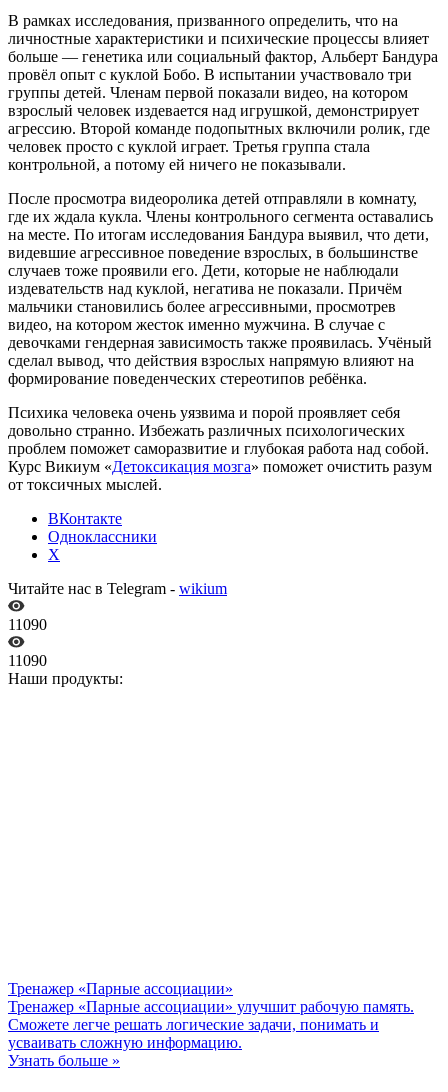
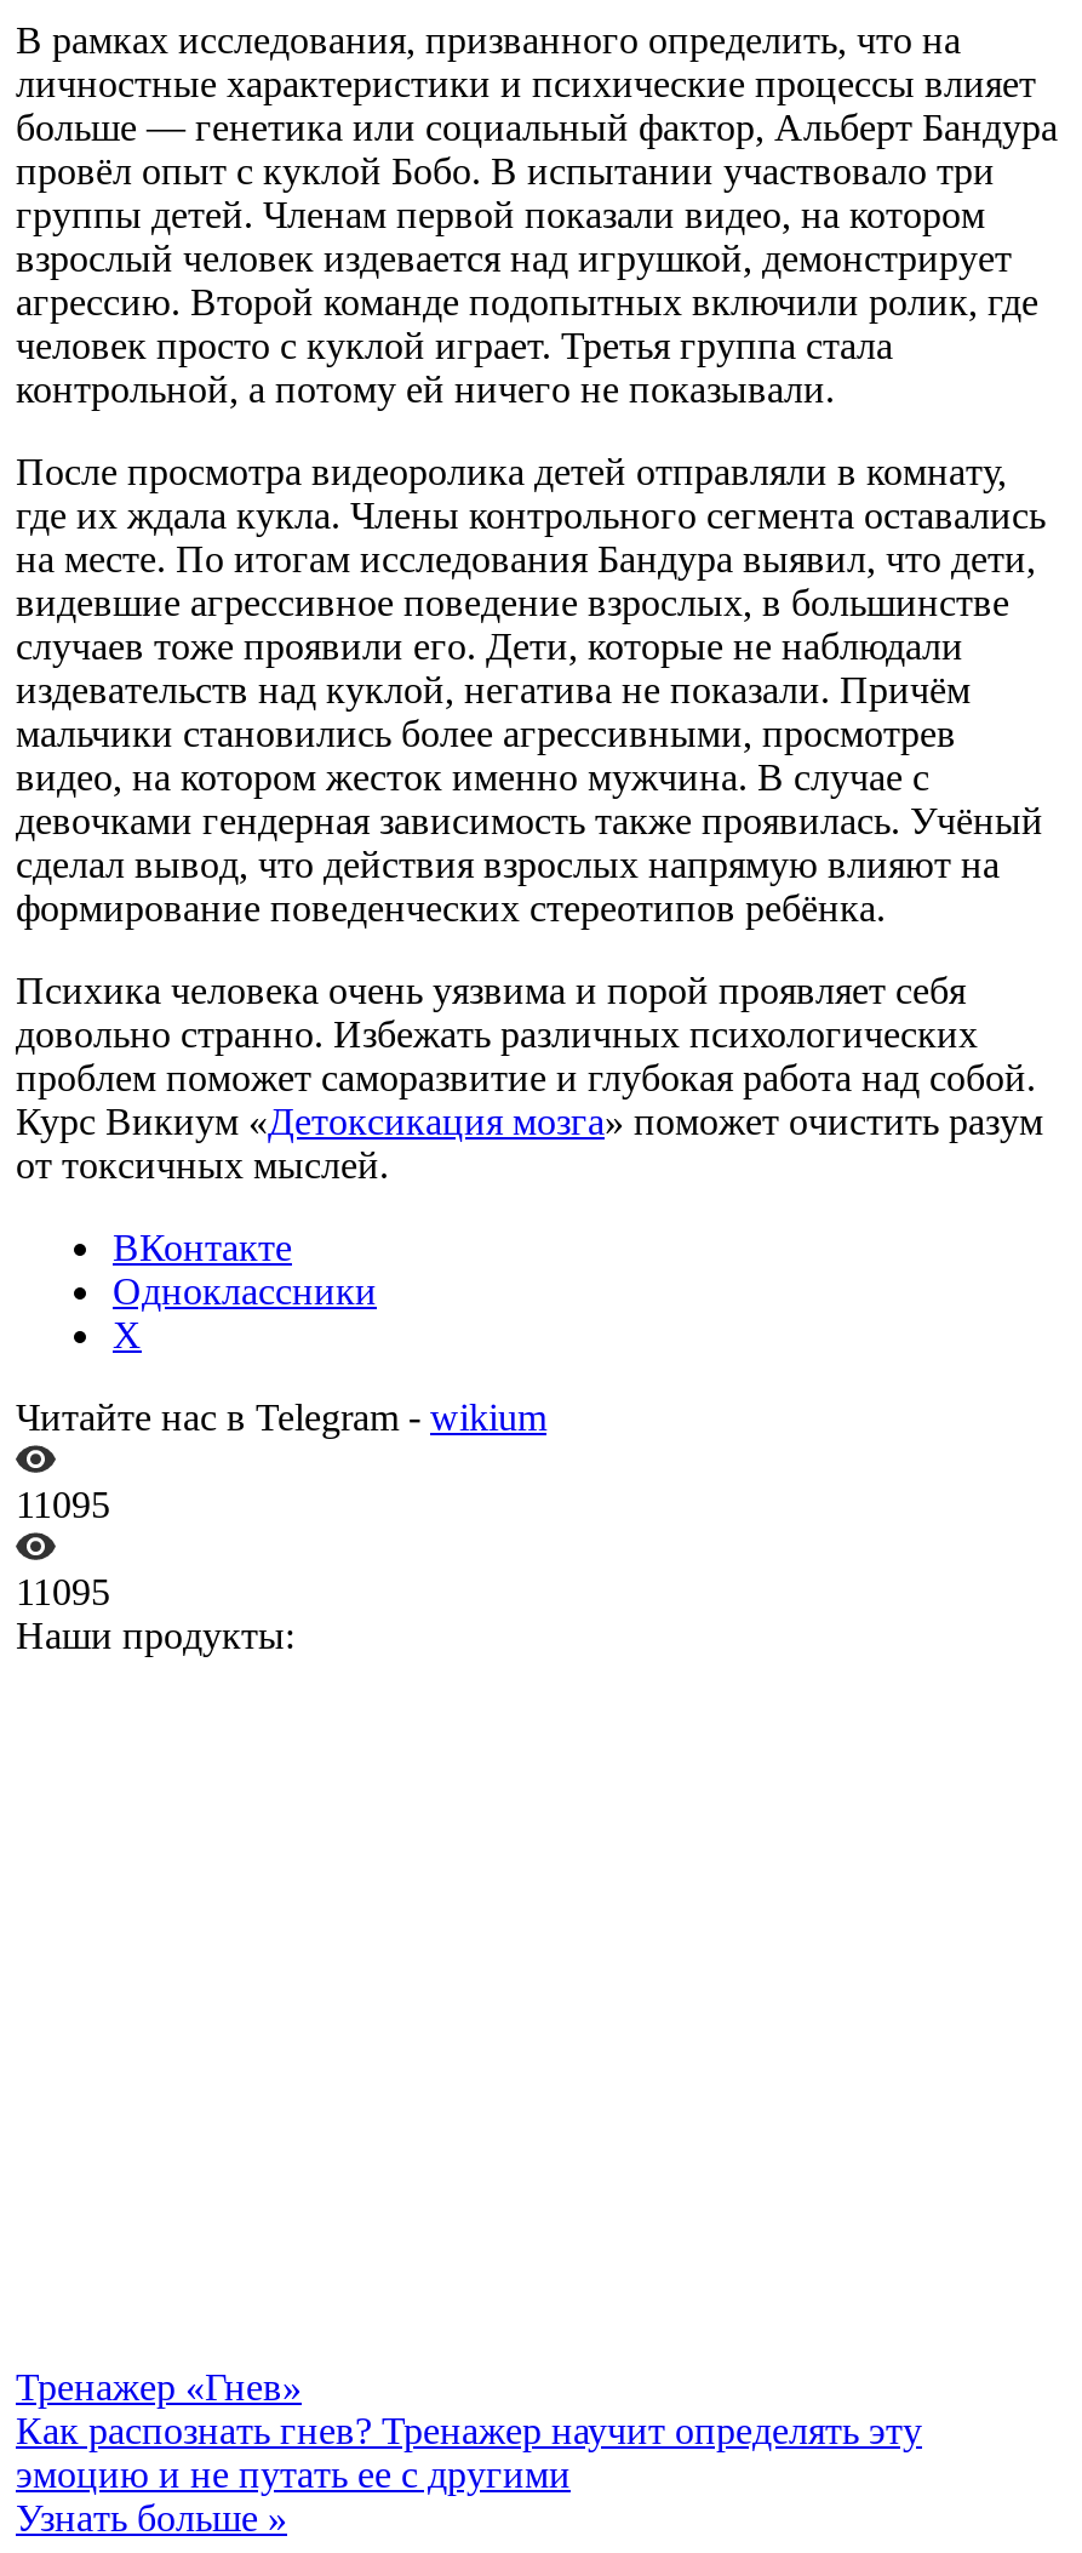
[8,616,47,633] 11090 -> [16,1484,110,1525] 11095
[8,652,47,669] 11090 -> [16,1571,110,1612] 11095
[8,980,414,1051] Тренажер «Парные ассоциации» | Тренажер «Парные ассоциации» улучшит рабочую память. | Сможете легче решать логические задачи, понимать и | усваивать сложную информацию. -> [16,2366,922,2495] Тренажер «Гнев» | Как распознать гнев? Тренажер научит определять эту | эмоцию и не путать ее с другими

